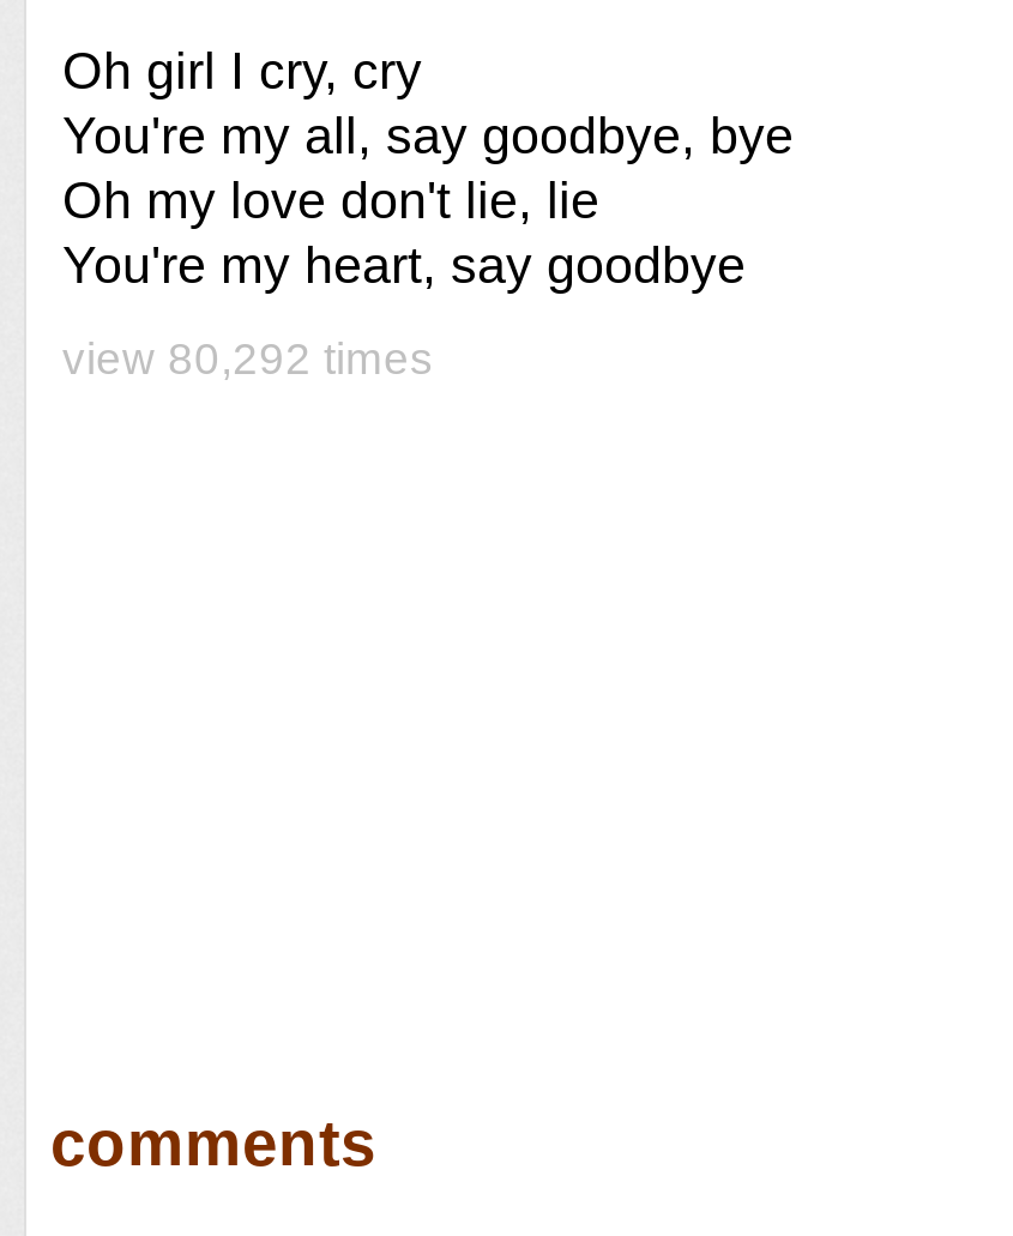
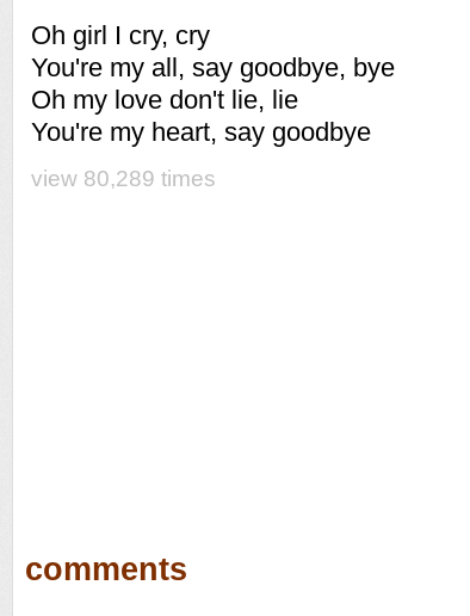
[62,333,434,384] view 80,292 times -> [31,166,216,191] view 80,289 times

